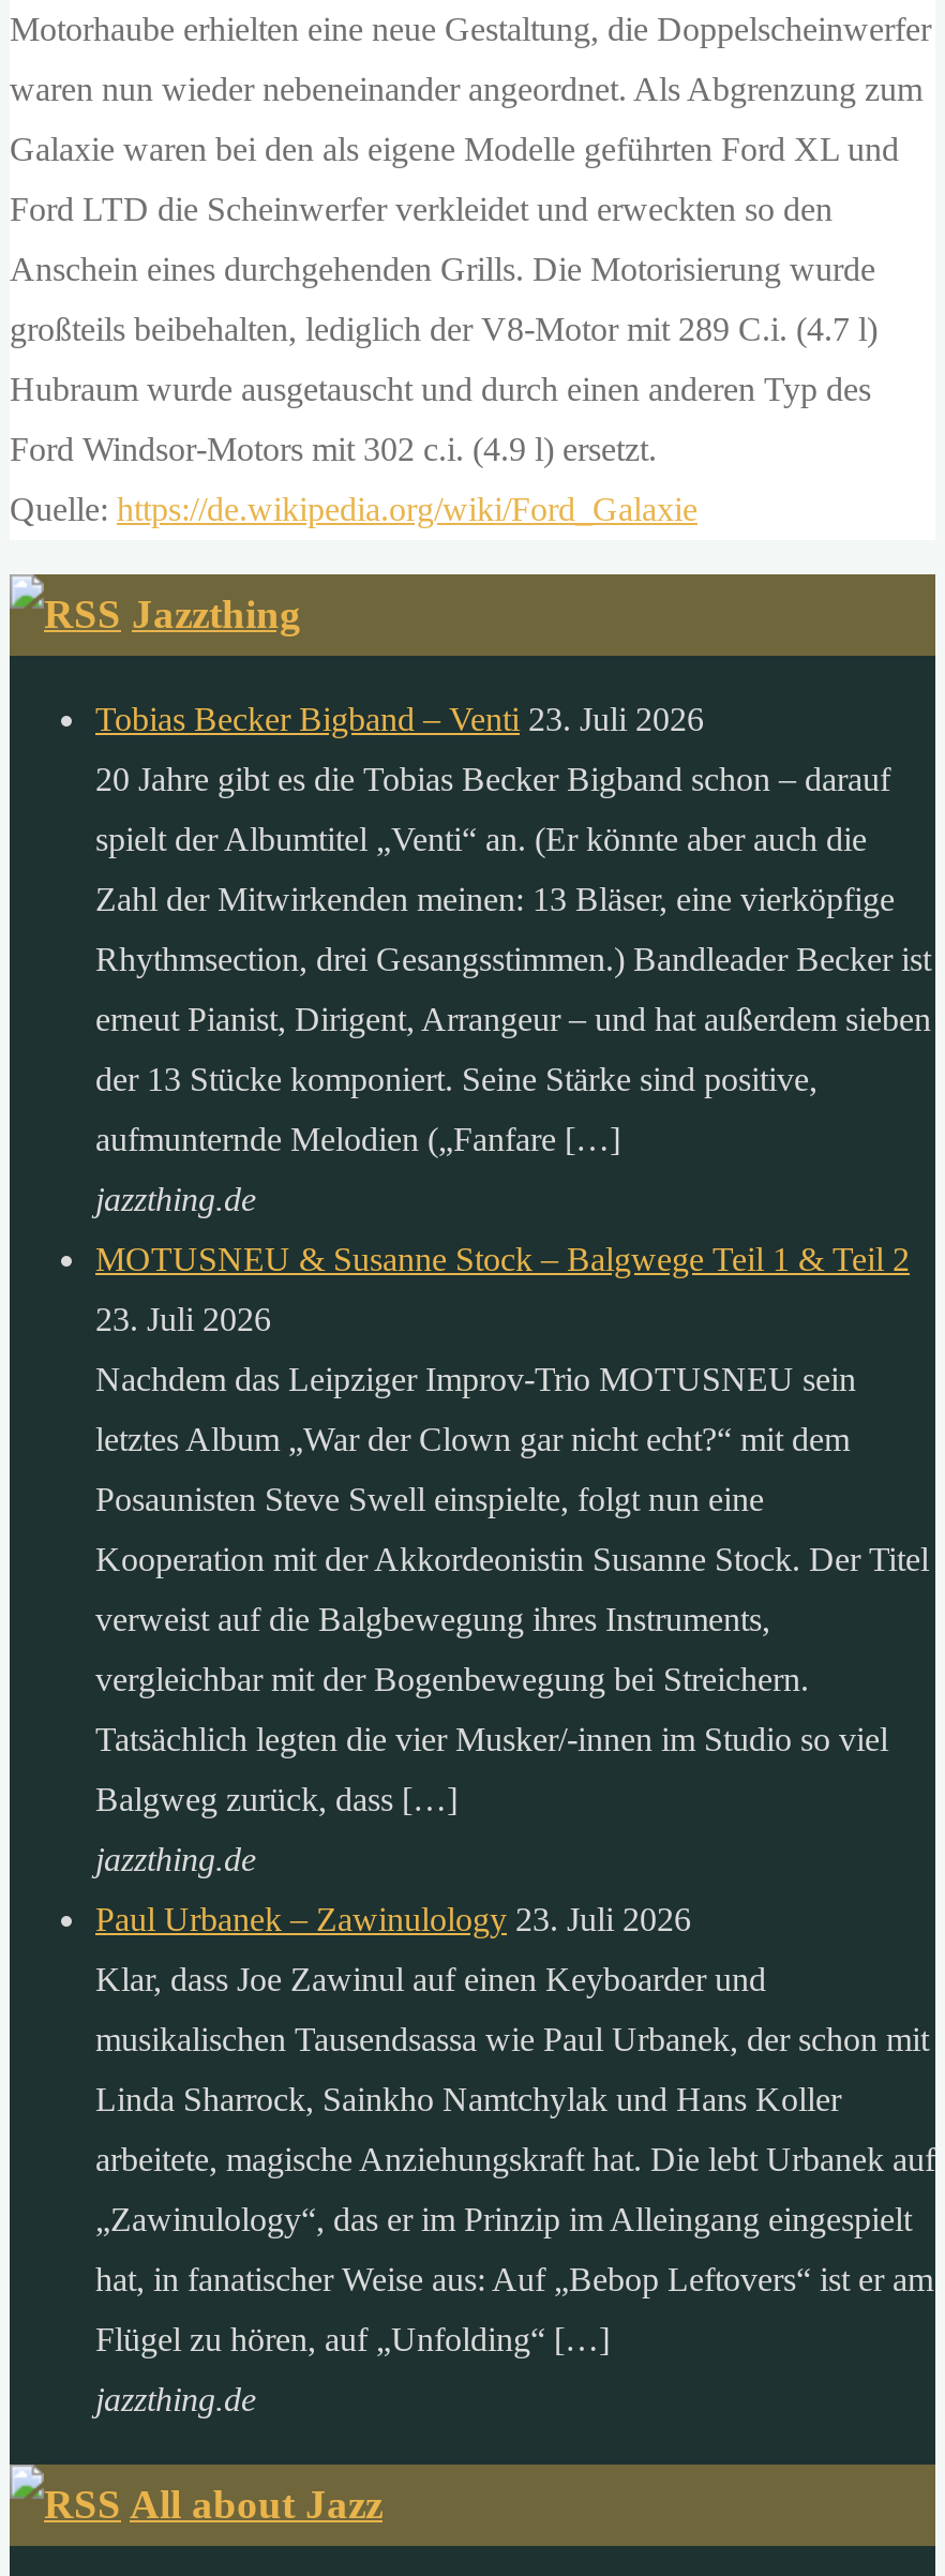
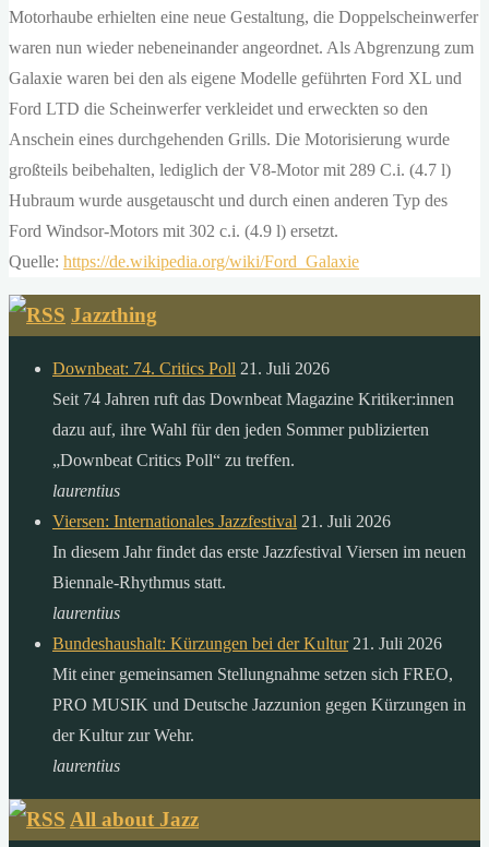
[95,702,935,2418] Tobias Becker Bigband – Venti 23. Juli 2026 | 20 Jahre gibt es die Tobias Becker Bigband schon – darauf | spielt der Albumtitel „Venti“ an. (Er könnte aber auch die | Zahl der Mitwirkenden meinen: 13 Bläser, eine vierköpfige | Rhythmsection, drei Gesangsstimmen.) Bandleader Becker ist | erneut Pianist, Dirigent, Arrangeur – und hat außerdem sieben | der 13 Stücke komponiert. Seine Stärke sind positive, | aufmunternde Melodien („Fanfare […] | jazzthing.de | MOTUSNEU & Susanne Stock – Balgwege Teil 1 & Teil 2 | 23. Juli 2026 | Nachdem das Leipziger Improv-Trio MOTUSNEU sein | letztes Album „War der Clown gar nicht echt?“ mit dem | Posaunisten Steve Swell einspielte, folgt nun eine | Kooperation mit der Akkordeonistin Susanne Stock. Der Titel | verweist auf die Balgbewegung ihres Instruments, | vergleichbar mit der Bogenbewegung bei Streichern. | Tatsächlich legten die vier Musker/-innen im Studio so viel | Balgweg zurück, dass […] | jazzthing.de | Paul Urbanek – Zawinulology 23. Juli 2026 | Klar, dass Joe Zawinul auf einen Keyboarder und | musikalischen Tausendsassa wie Paul Urbanek, der schon mit | Linda Sharrock, Sainkho Namtchylak und Hans Koller | arbeitete, magische Anziehungskraft hat. Die lebt Urbanek auf | „Zawinulology“, das er im Prinzip im Alleingang eingespielt | hat, in fanatischer Weise aus: Auf „Bebop Leftovers“ ist er am | Flügel zu hören, auf „Unfolding“ […] | jazzthing.de -> [52,360,466,776] Downbeat: 74. Critics Poll 21. Juli 2026 | Seit 74 Jahren ruft das Downbeat Magazine Kritiker:innen | dazu auf, ihre Wahl für den jeden Sommer publizierten | „Downbeat Critics Poll“ zu treffen. | laurentius | Viersen: Internationales Jazzfestival 21. Juli 2026 | In diesem Jahr findet das erste Jazzfestival Viersen im neuen | Biennale-Rhythmus statt. | laurentius | Bundeshaushalt: Kürzungen bei der Kultur 21. Juli 2026 | Mit einer gemeinsamen Stellungnahme setzen sich FREO, | PRO MUSIK und Deutsche Jazzunion gegen Kürzungen in | der Kultur zur Wehr. | laurentius

